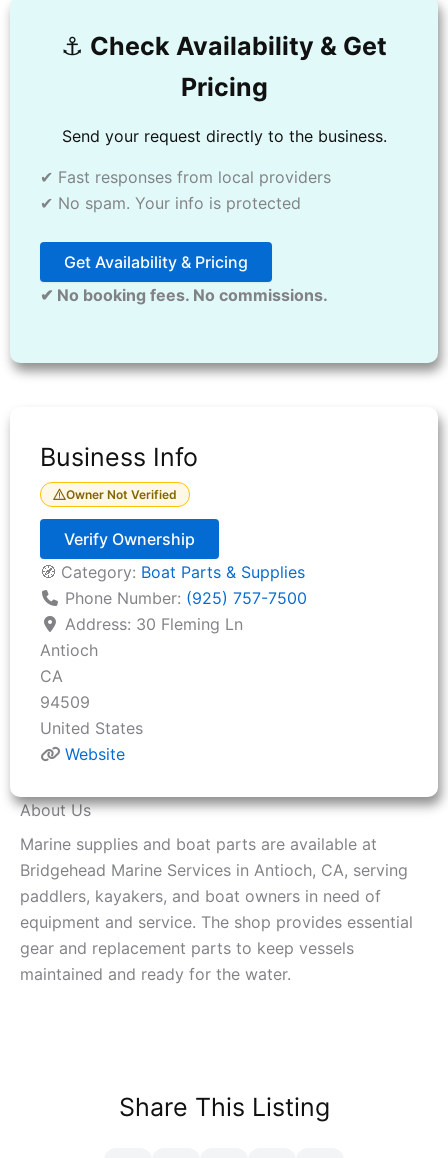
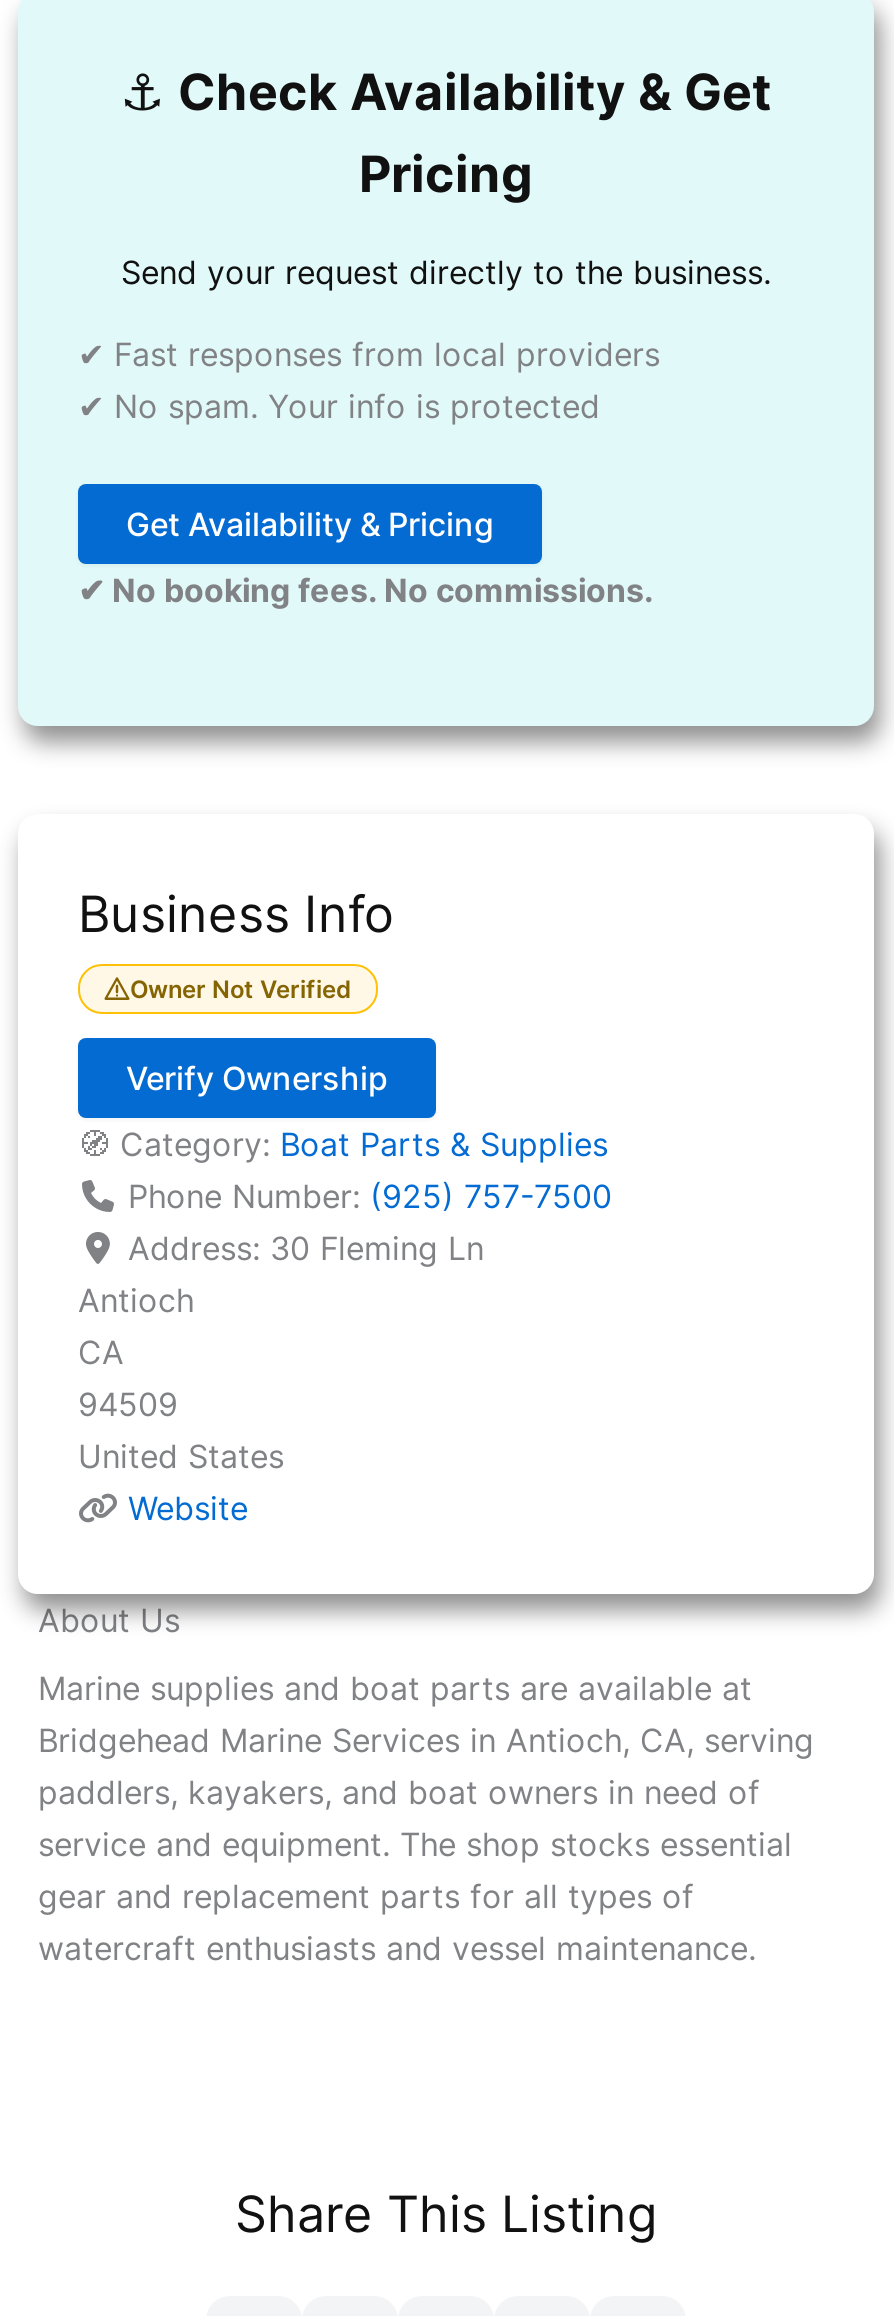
[20,912,413,984] equipment and service. The shop provides essential | gear and replacement parts to keep vessels | maintained and ready for the water. -> [38,1824,792,1968] service and equipment. The shop stocks essential | gear and replacement parts for all types of | watercraft enthusiasts and vessel maintenance.

